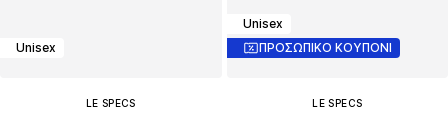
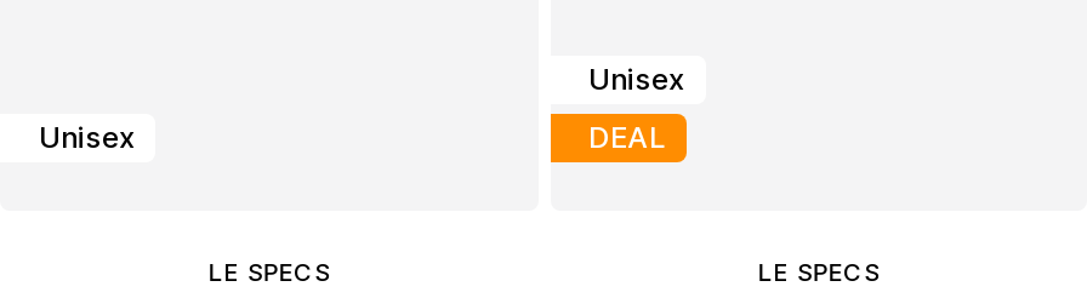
[258,40,391,55] ΠΡΟΣΩΠΙΚΟ ΚΟΥΠΟΝΙ -> [588,119,666,156] DEAL

